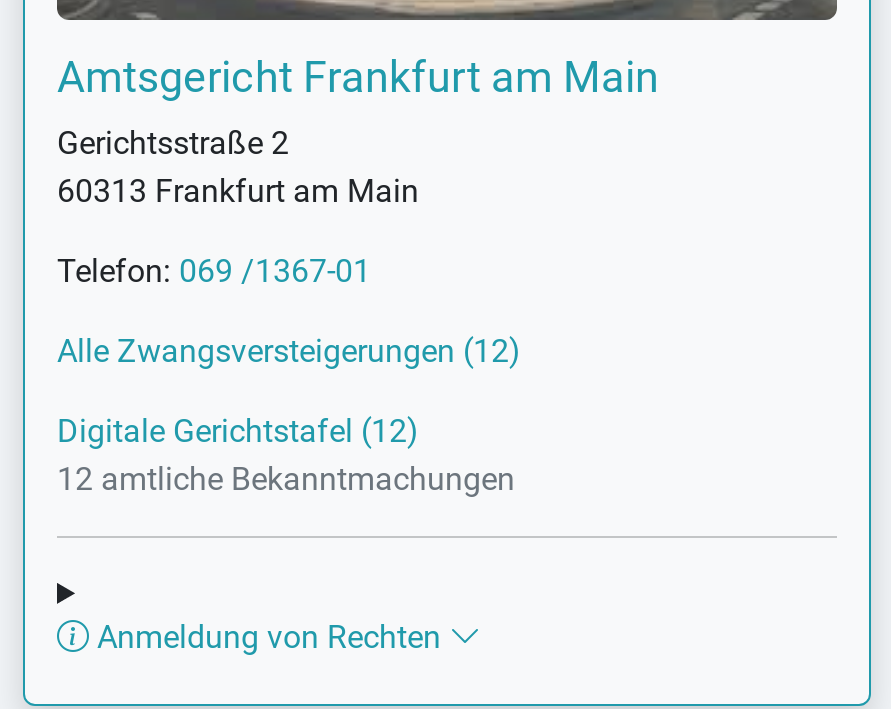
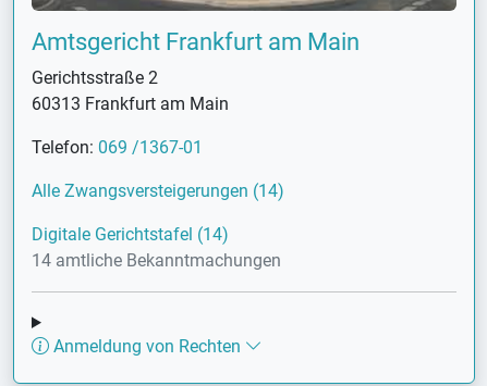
[57,332,521,370] Alle Zwangsversteigerungen (12) -> [32,180,284,201] Alle Zwangsversteigerungen (14)
[57,412,419,450] Digitale Gerichtstafel (12) -> [32,224,229,245] Digitale Gerichtstafel (14)
[57,460,515,498] 12 amtliche Bekanntmachungen -> [32,250,281,271] 14 amtliche Bekanntmachungen

